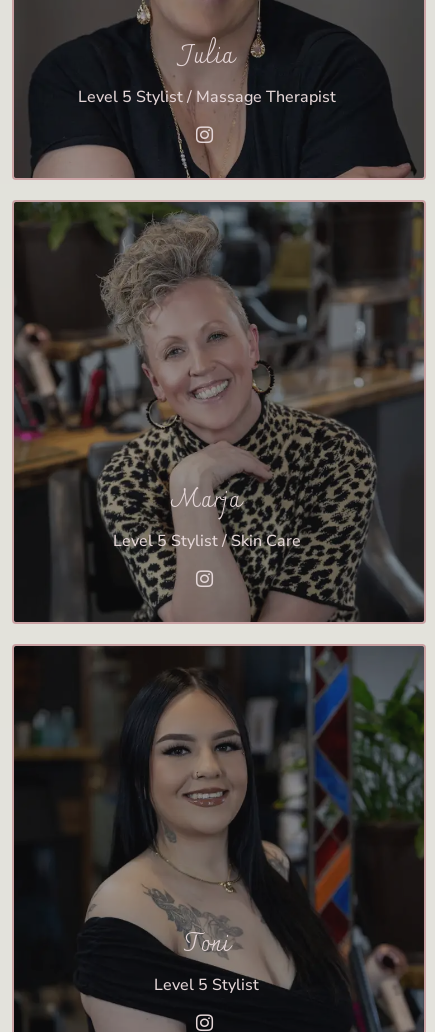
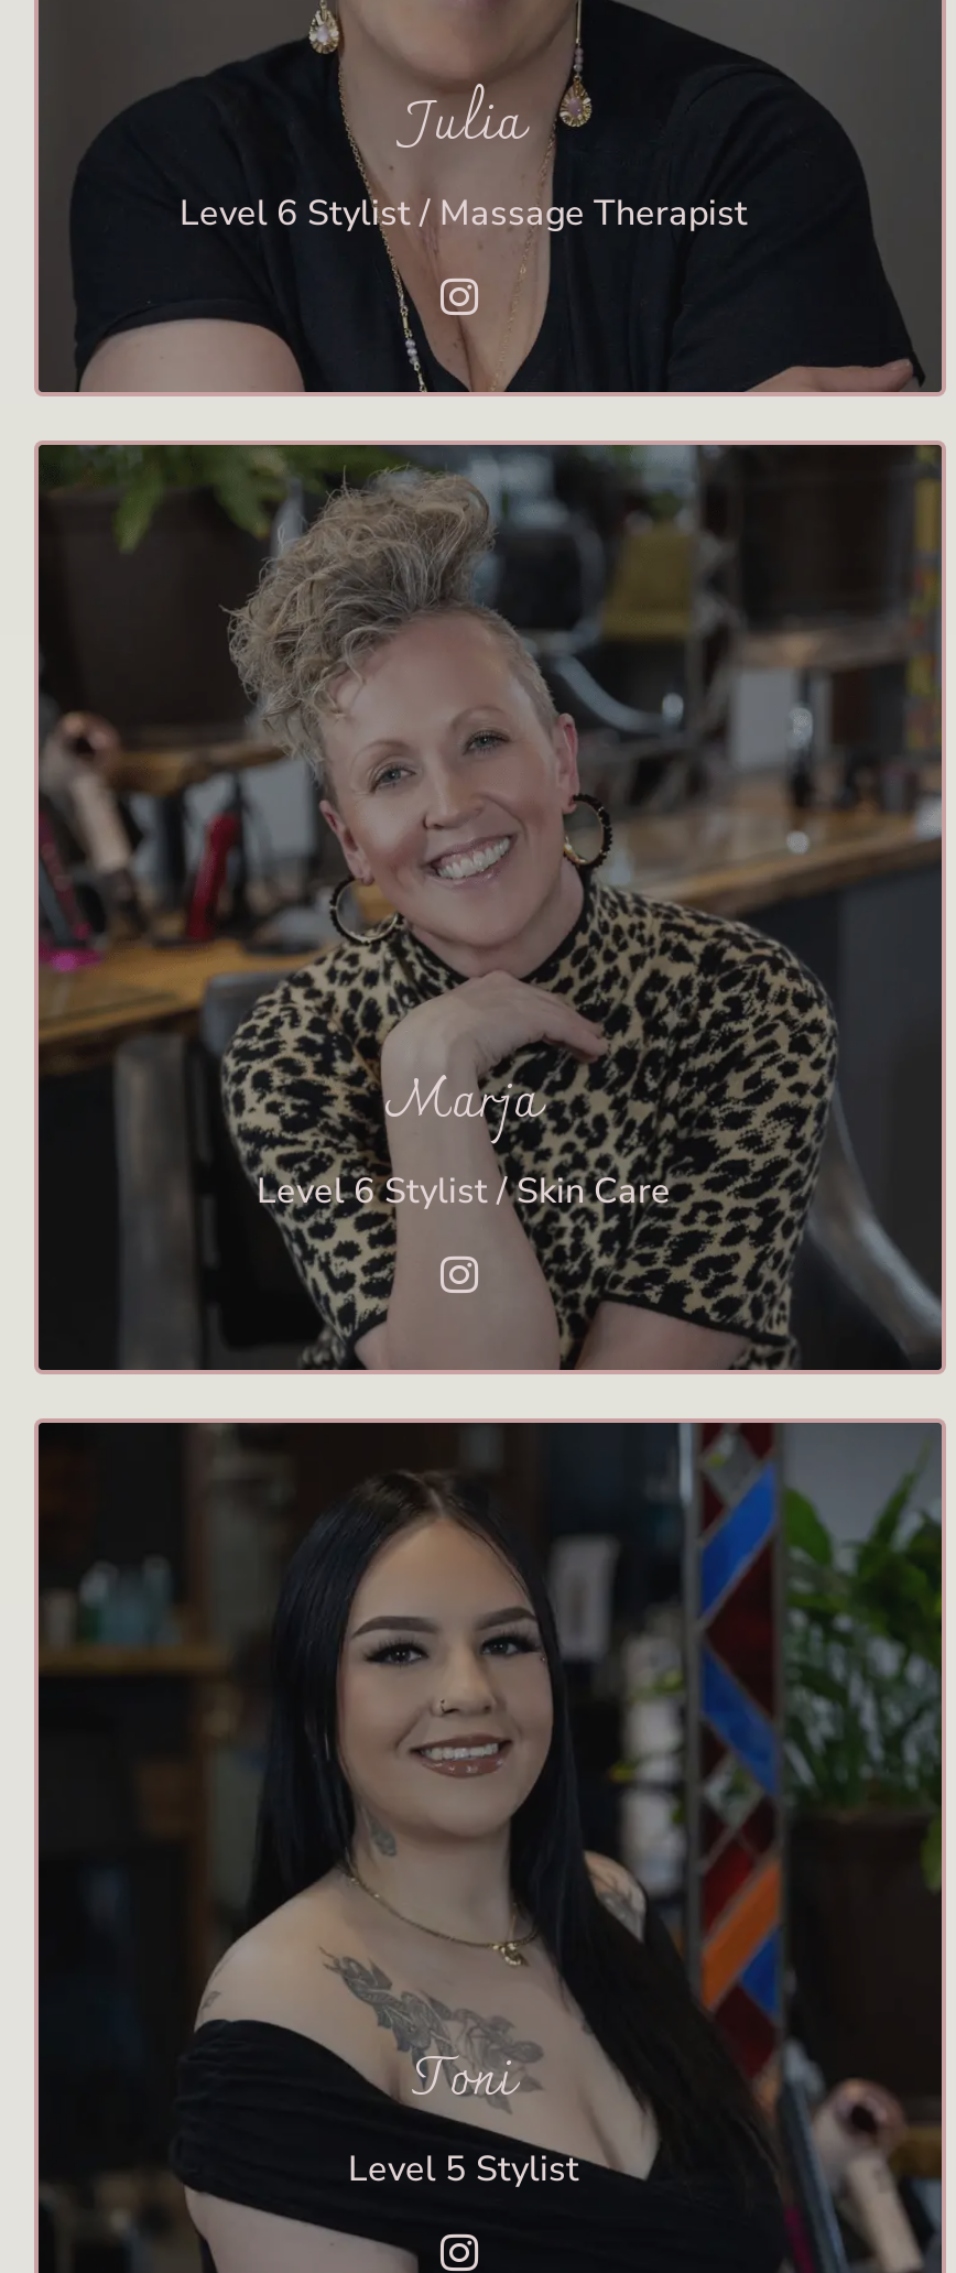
[78,86,336,108] Level 5 Stylist / Massage Therapist -> [180,190,748,239] Level 6 Stylist / Massage Therapist
[113,530,301,552] Level 5 Stylist / Skin Care -> [257,1168,671,1216] Level 6 Stylist / Skin Care

